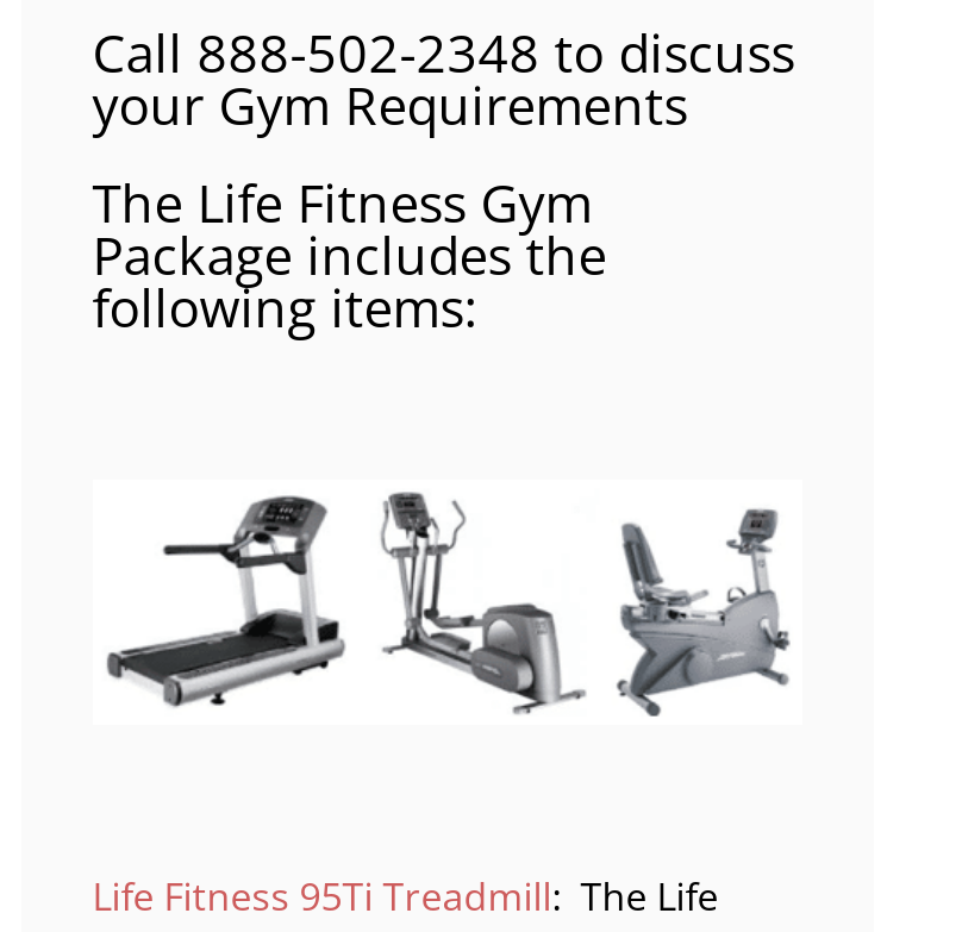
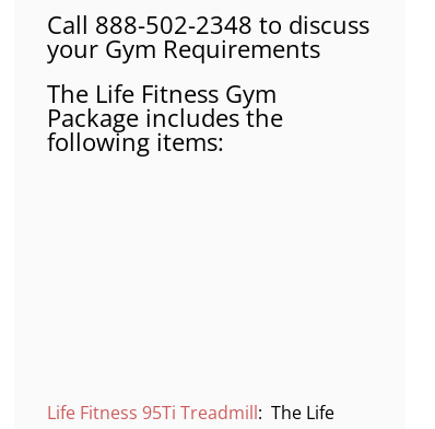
[105,494,348,708] [image] -> none
[379,492,586,715] [image] -> none
[614,508,791,718] [image] -> none

